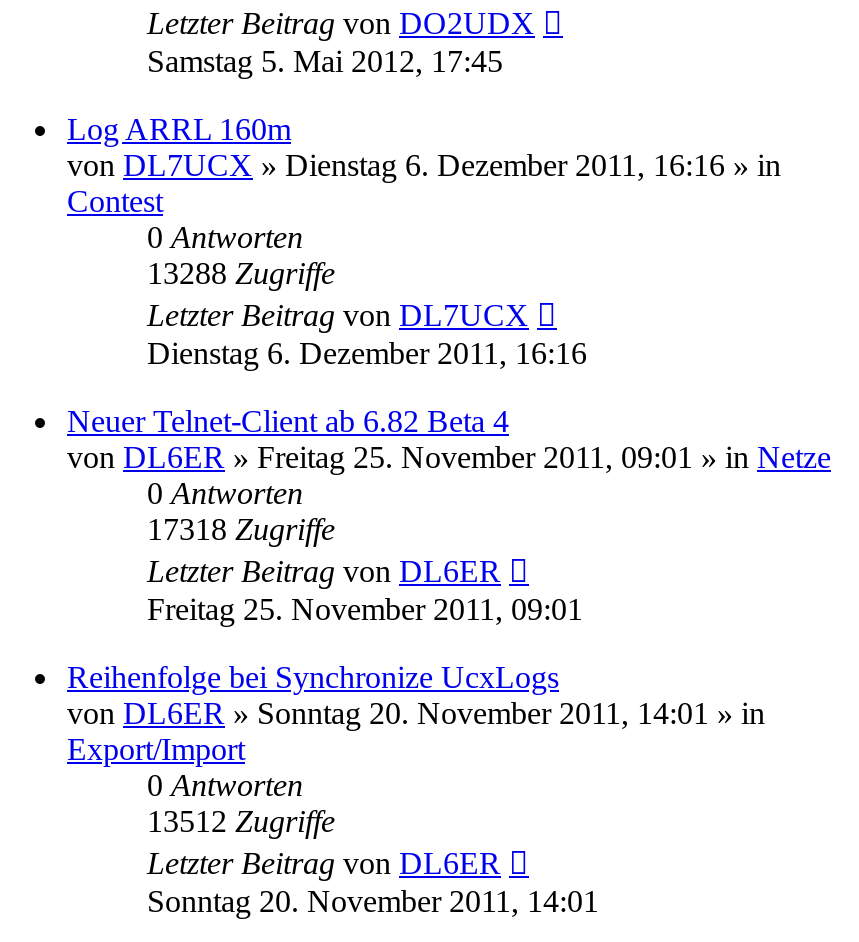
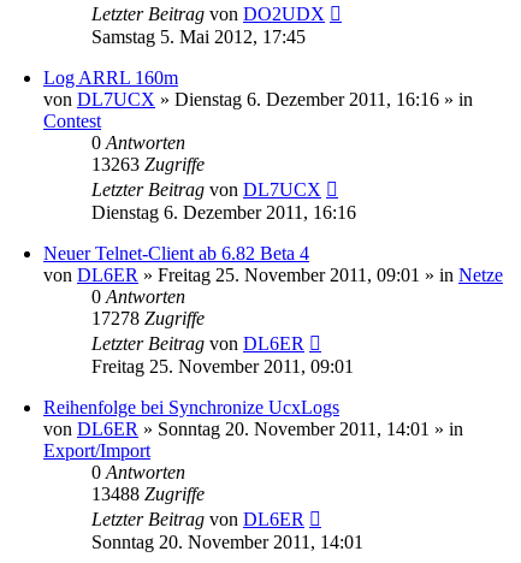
[147,256,335,290] 13288 Zugriffe -> [91,154,205,174] 13263 Zugriffe
[147,512,335,546] 17318 Zugriffe -> [91,308,205,328] 17278 Zugriffe
[147,804,335,838] 13512 Zugriffe -> [91,483,205,504] 13488 Zugriffe

